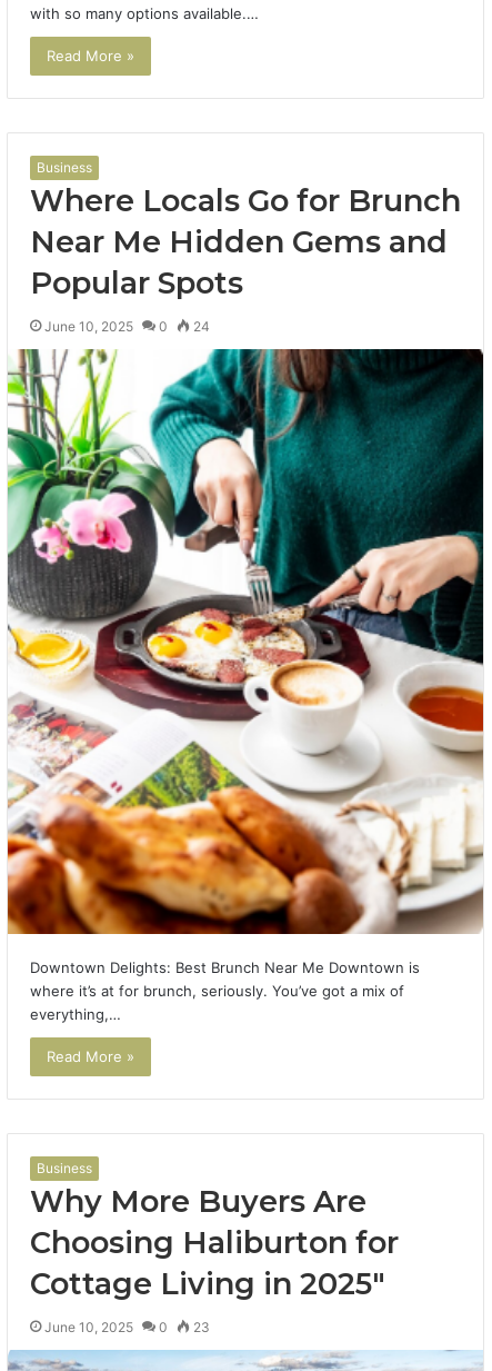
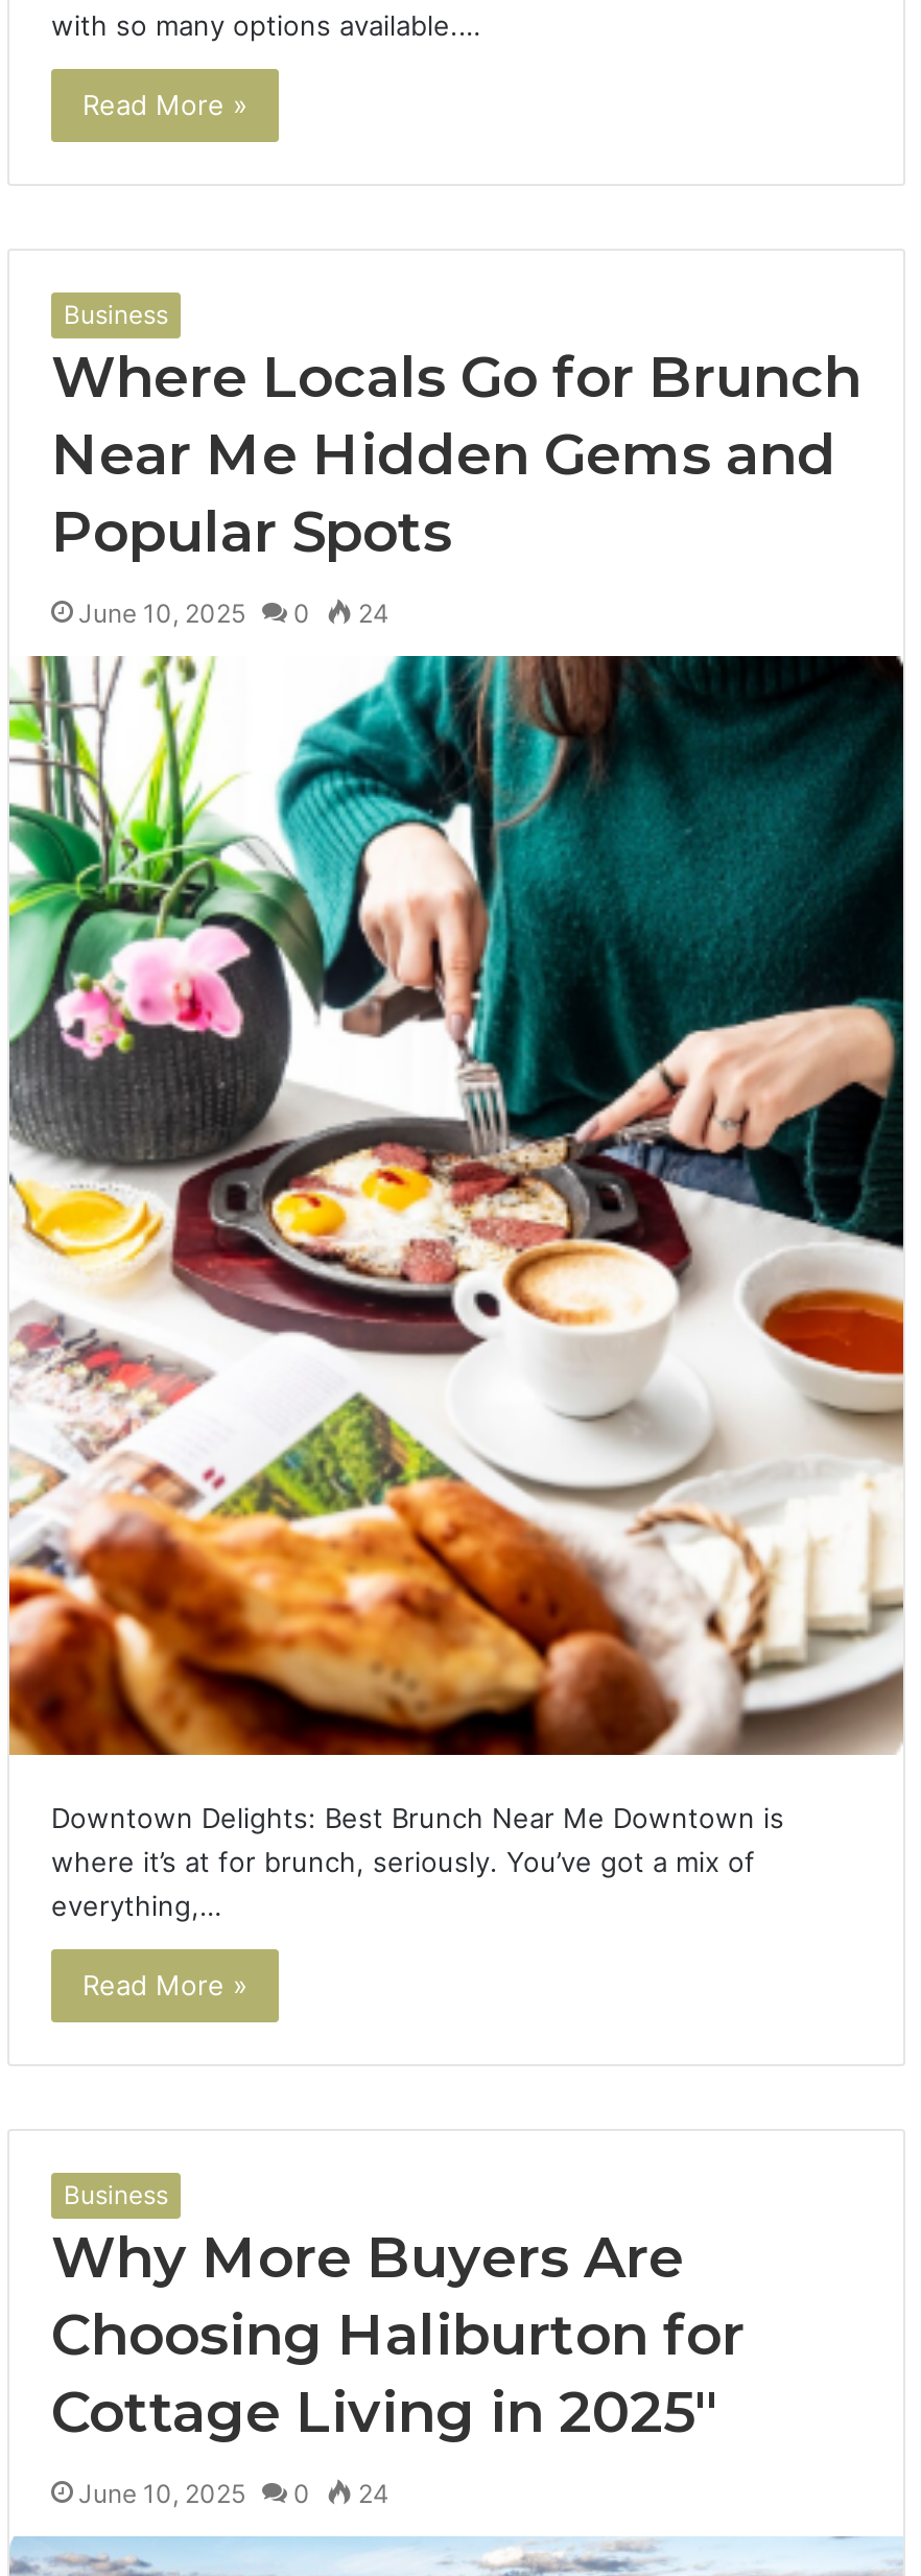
[44,1319,210,1336] June 10, 2025 0 23 -> [78,2478,389,2509] June 10, 2025 0 24

